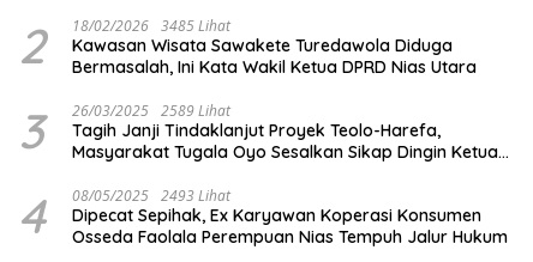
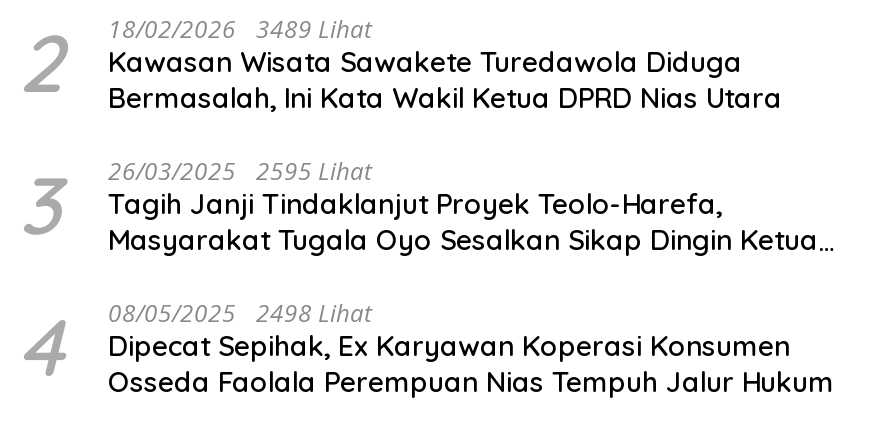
[18,16,477,78] 2 18/02/2026 3485 Lihat Kawasan Wisata Sawakete Turedawola Diduga Bermasalah, Ini Kata Wakil Ketua DPRD Nias Utara -> [18,13,782,117] 2 18/02/2026 3489 Lihat Kawasan Wisata Sawakete Turedawola Diduga Bermasalah, Ini Kata Wakil Ketua DPRD Nias Utara
[18,101,498,163] 3 26/03/2025 2589 Lihat Tagih Janji Tindaklanjut Proyek Teolo-Harefa, Masyarakat Tugala Oyo Sesalkan Sikap Dingin Ketua -> [18,155,818,259] 3 26/03/2025 2595 Lihat Tagih Janji Tindaklanjut Proyek Teolo-Harefa, Masyarakat Tugala Oyo Sesalkan Sikap Dingin Ketua
[18,186,508,248] 4 08/05/2025 2493 Lihat Dipecat Sepihak, Ex Karyawan Koperasi Konsumen Osseda Faolala Perempuan Nias Tempuh Jalur Hukum -> [18,297,834,401] 4 08/05/2025 2498 Lihat Dipecat Sepihak, Ex Karyawan Koperasi Konsumen Osseda Faolala Perempuan Nias Tempuh Jalur Hukum

